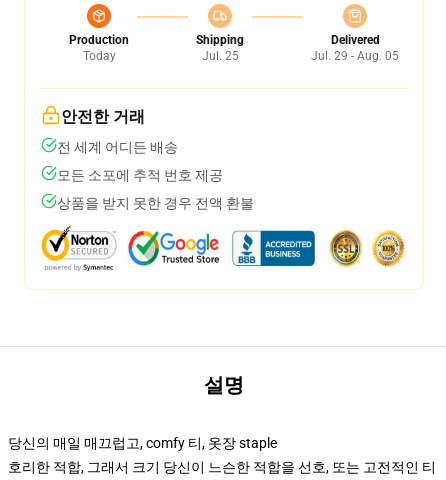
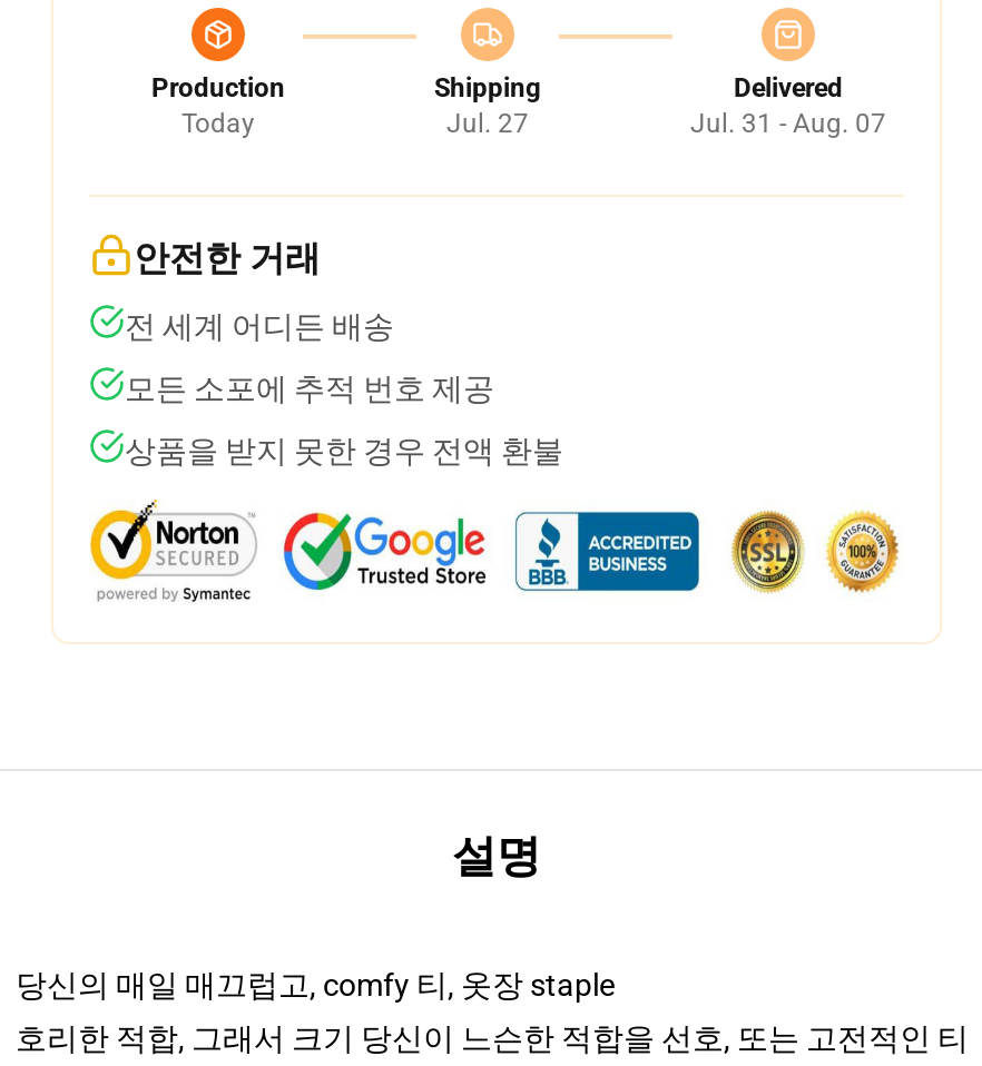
[201,49,238,63] Jul. 25 -> [446,108,529,139] Jul. 27
[311,49,399,63] Jul. 29 - Aug. 05 -> [690,108,886,139] Jul. 31 - Aug. 07

